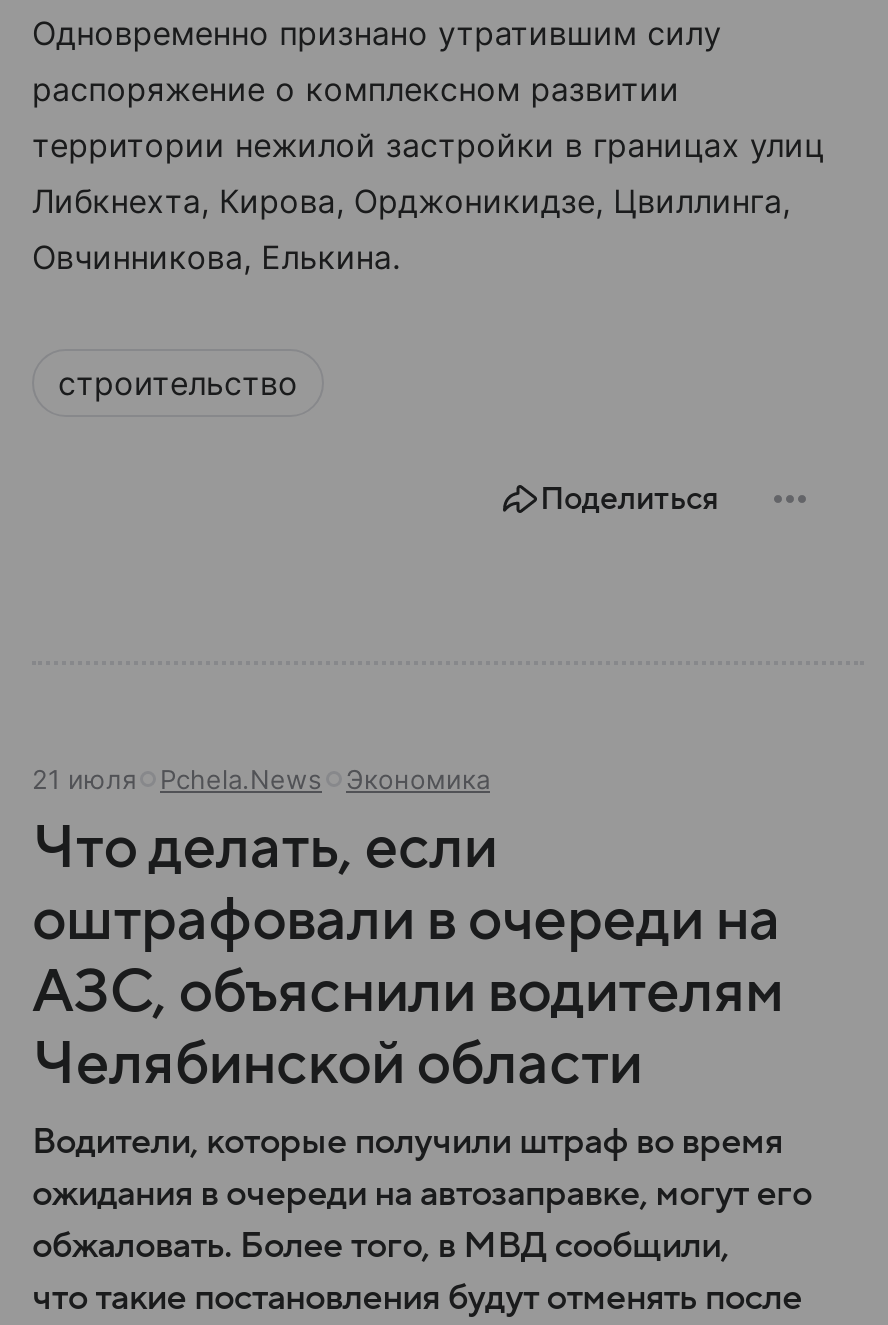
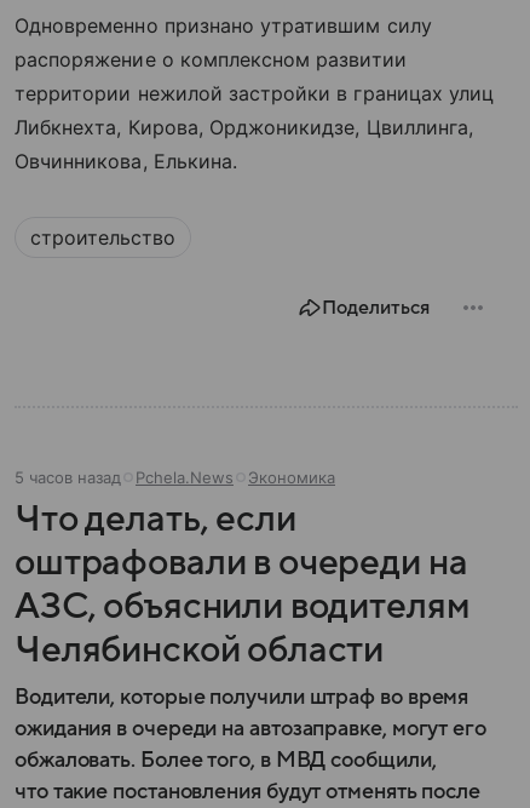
[32,763,490,795] 21 июля Pchela.News Экономика -> [15,468,335,487] 5 часов назад Pchela.News Экономика

